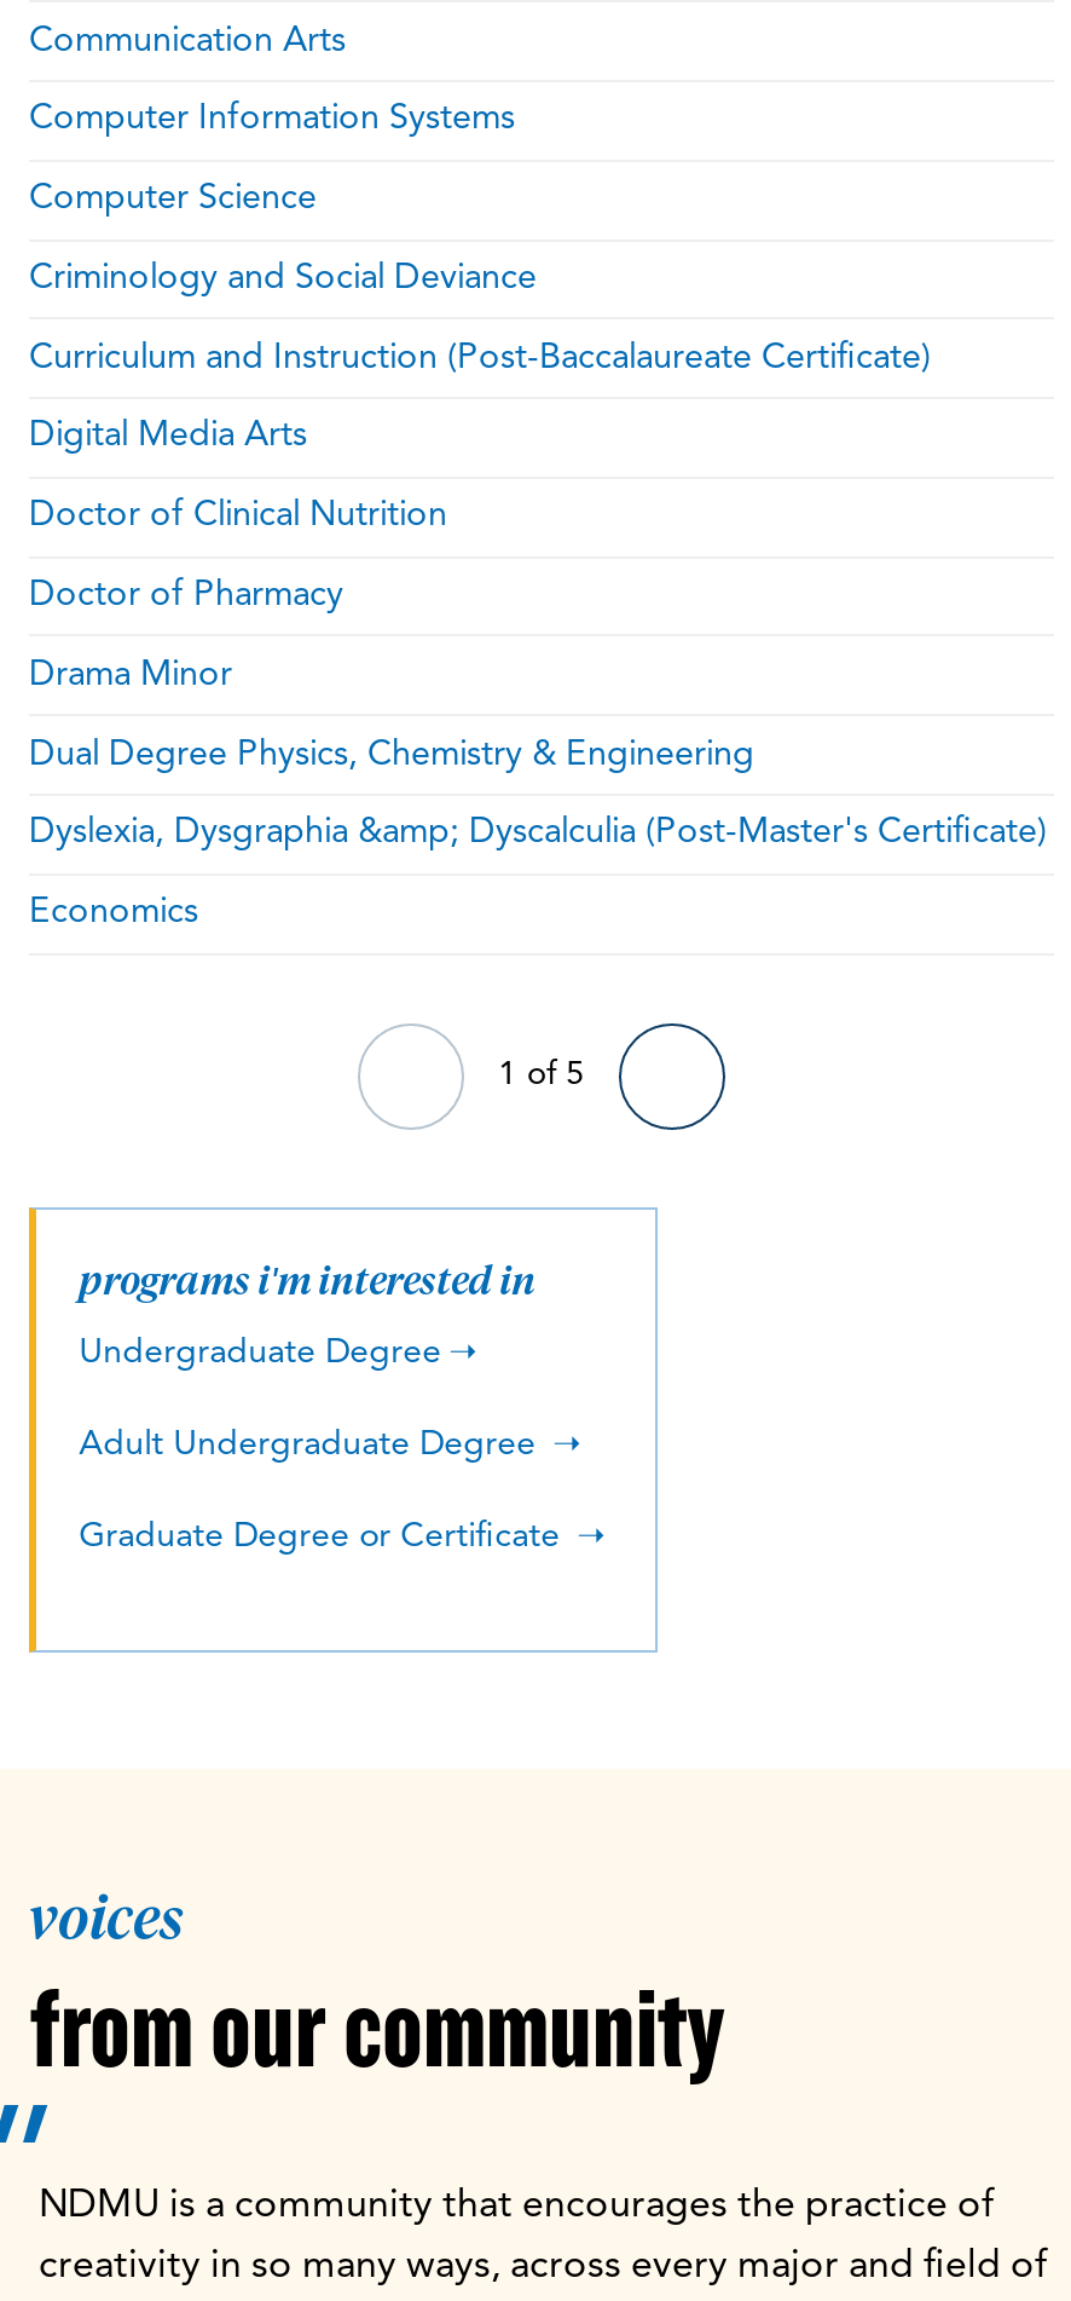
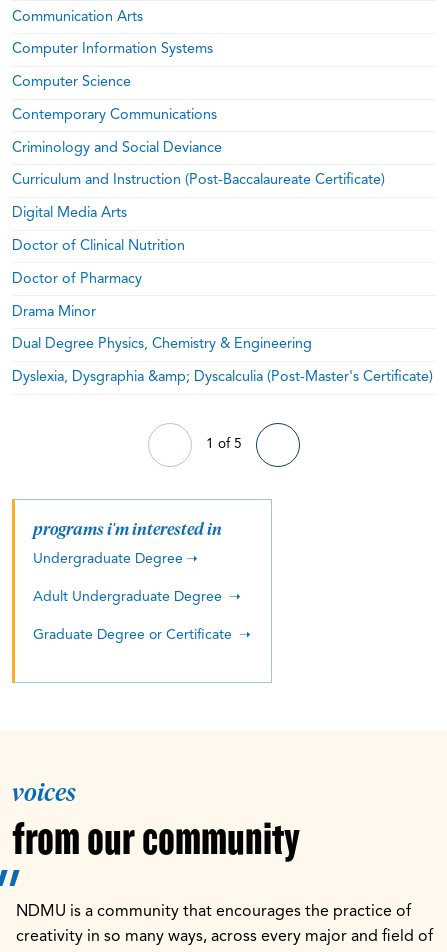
none -> [12,108,217,123] Contemporary Communications
moved [29,261,1047,853] -> [12,141,433,385]: Criminology and Social Deviance | Curriculum and Instruction (Post-Baccalaureate Certificate) | Digital Media Arts | Doctor of Clinical Nutrition | Doctor of Pharmacy | Drama Minor | Dual Degree Physics, Chemistry & Engineering | Dyslexia, Dysgraphia &amp; Dyscalculia (Post-Master's Certificate)
[29,895,198,932] Economics -> none

